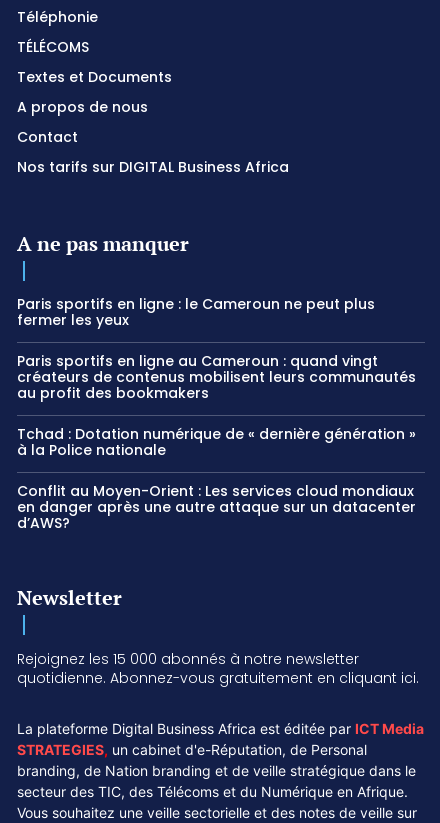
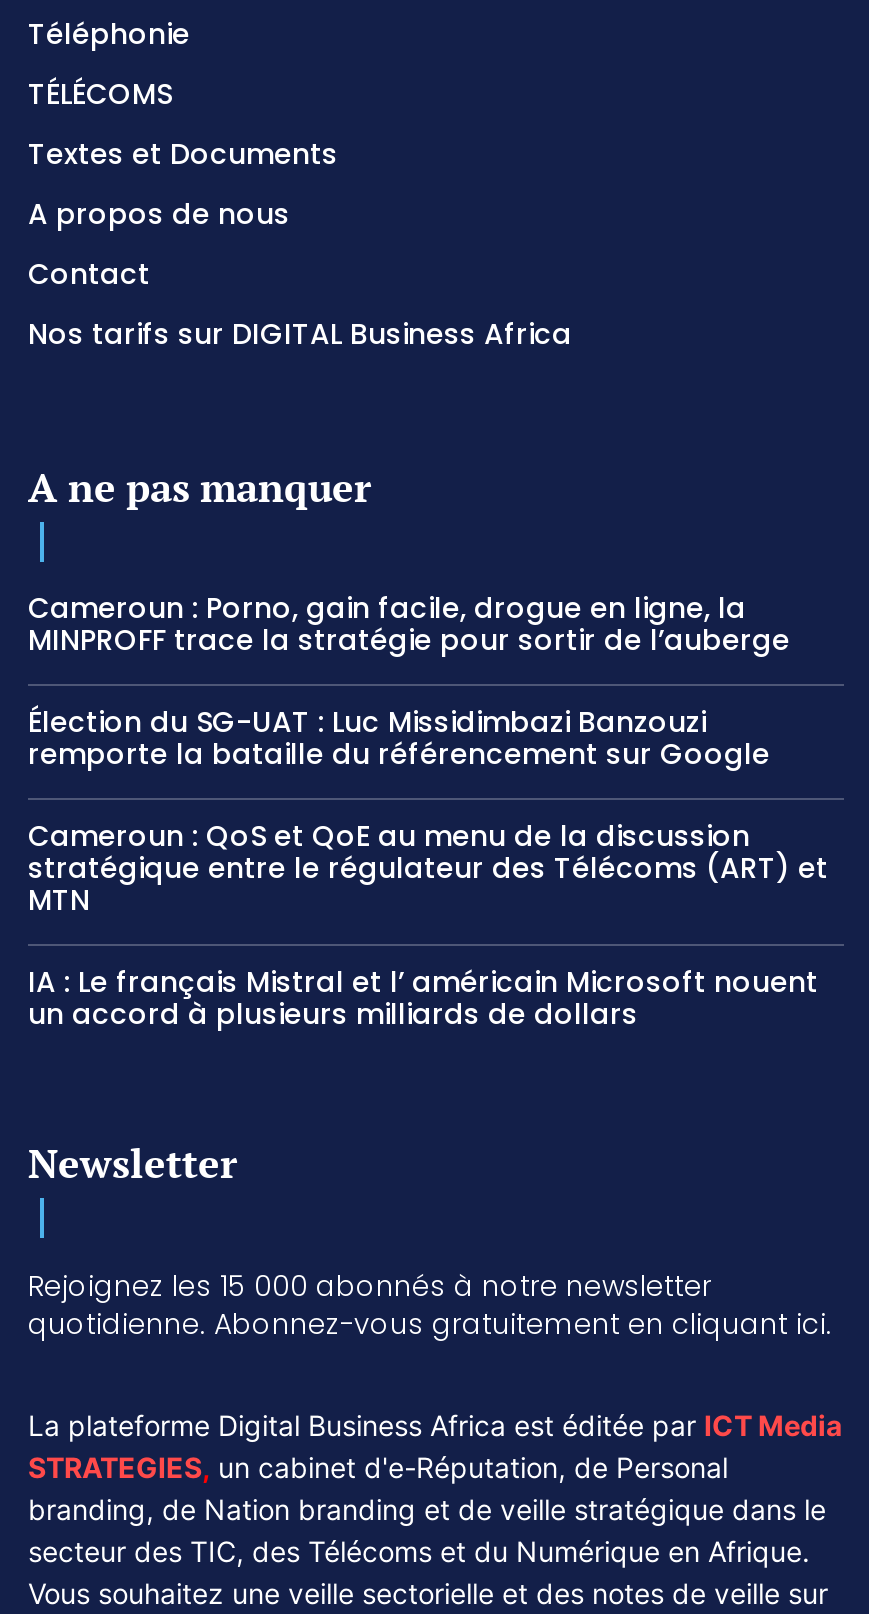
[17,294,375,330] Paris sportifs en ligne : le Cameroun ne peut plus | fermer les yeux -> [28,589,798,661] Cameroun : Porno, gain facile, drogue en ligne, la | MINPROFF trace la stratégie pour sortir de l’auberge
[17,351,416,403] Paris sportifs en ligne au Cameroun : quand vingt | créateurs de contenus mobilisent leurs communautés | au profit des bookmakers -> [28,703,770,775] Élection du SG-UAT : Luc Missidimbazi Banzouzi | remporte la bataille du référencement sur Google
[17,424,416,460] Tchad : Dotation numérique de « dernière génération » | à la Police nationale -> [28,817,828,921] Cameroun : QoS et QoE au menu de la discussion | stratégique entre le régulateur des Télécoms (ART) et | MTN
[17,481,416,533] Conflit au Moyen-Orient : Les services cloud mondiaux | en danger après une autre attaque sur un datacenter | d’AWS? -> [28,963,818,1035] IA : Le français Mistral et l’ américain Microsoft nouent | un accord à plusieurs milliards de dollars

